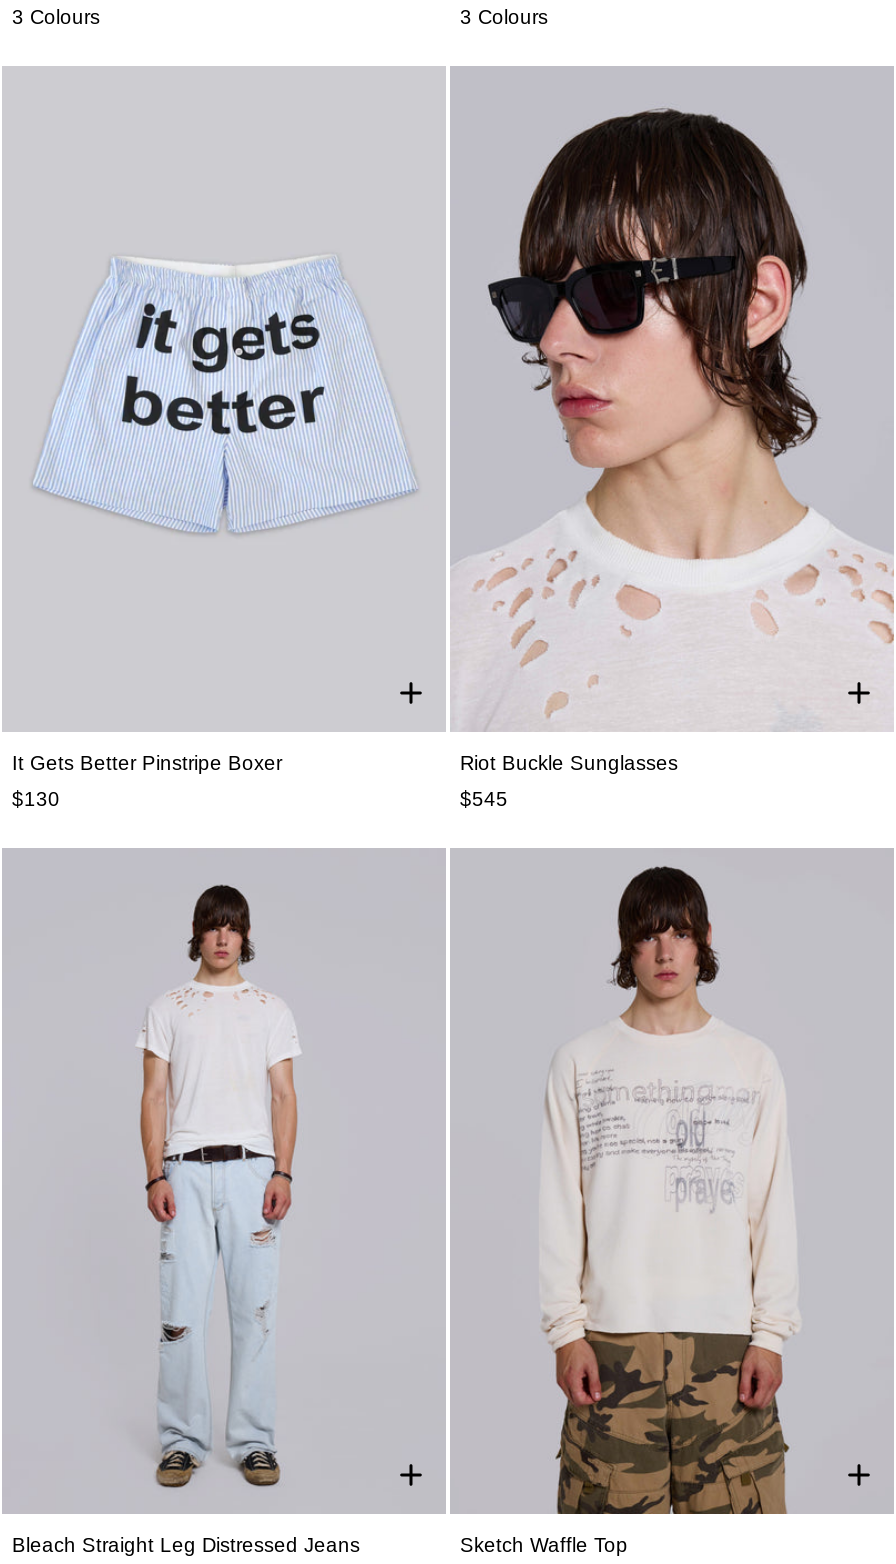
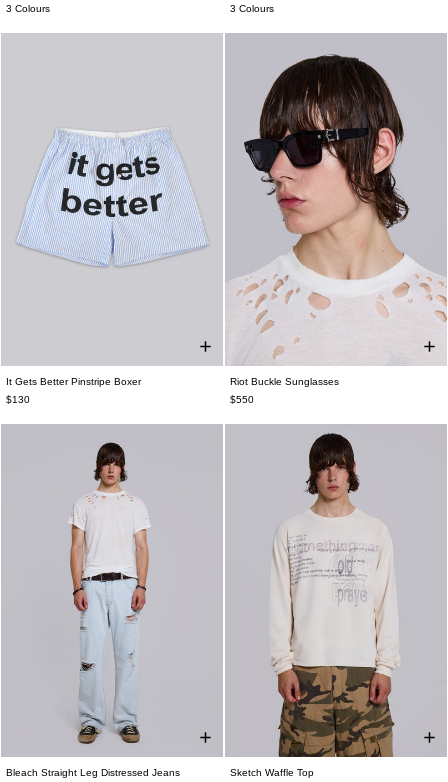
[460,788,508,810] $545 -> [230,394,254,405] $550

